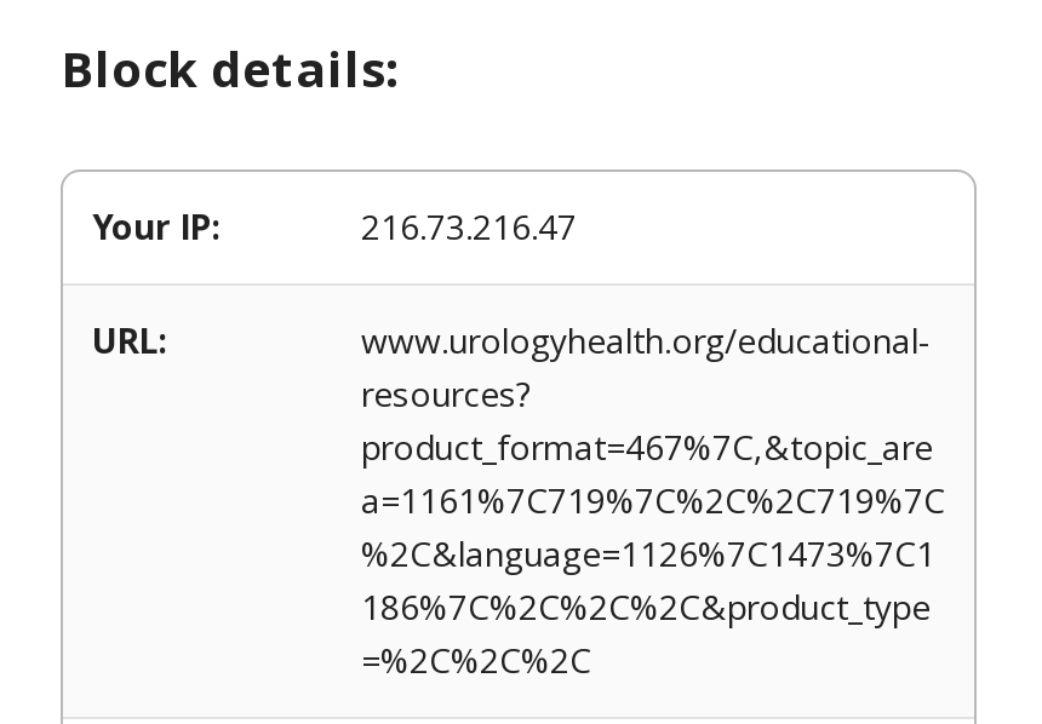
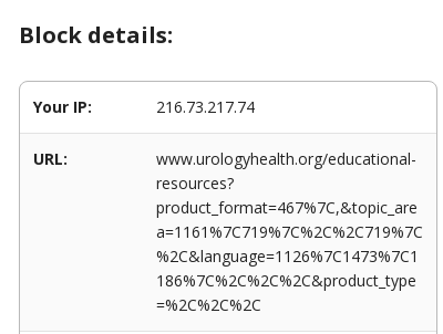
[361,203,577,249] 216.73.216.47 -> [156,96,255,117] 216.73.217.74

